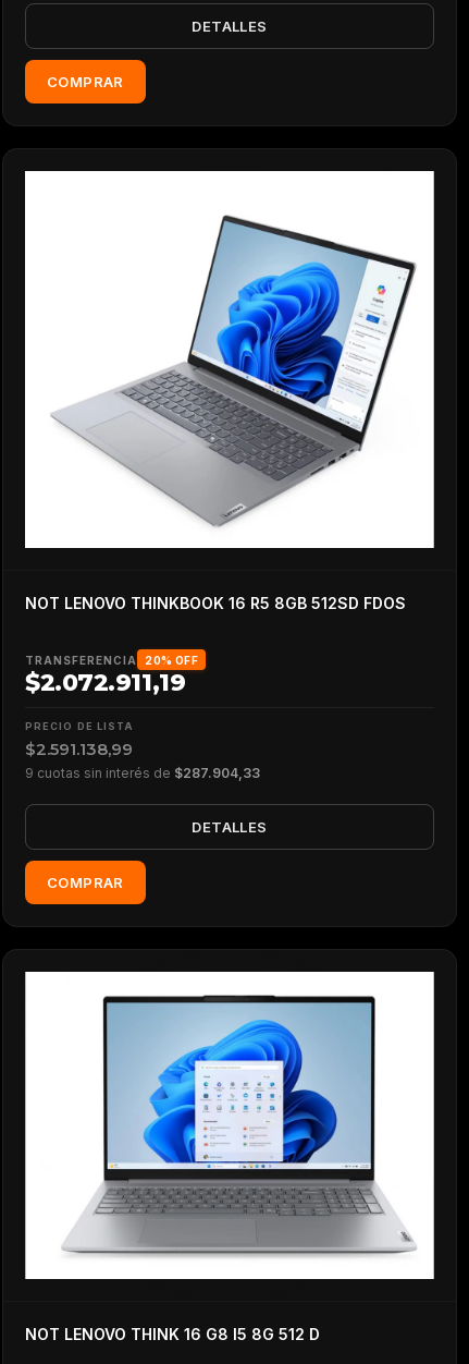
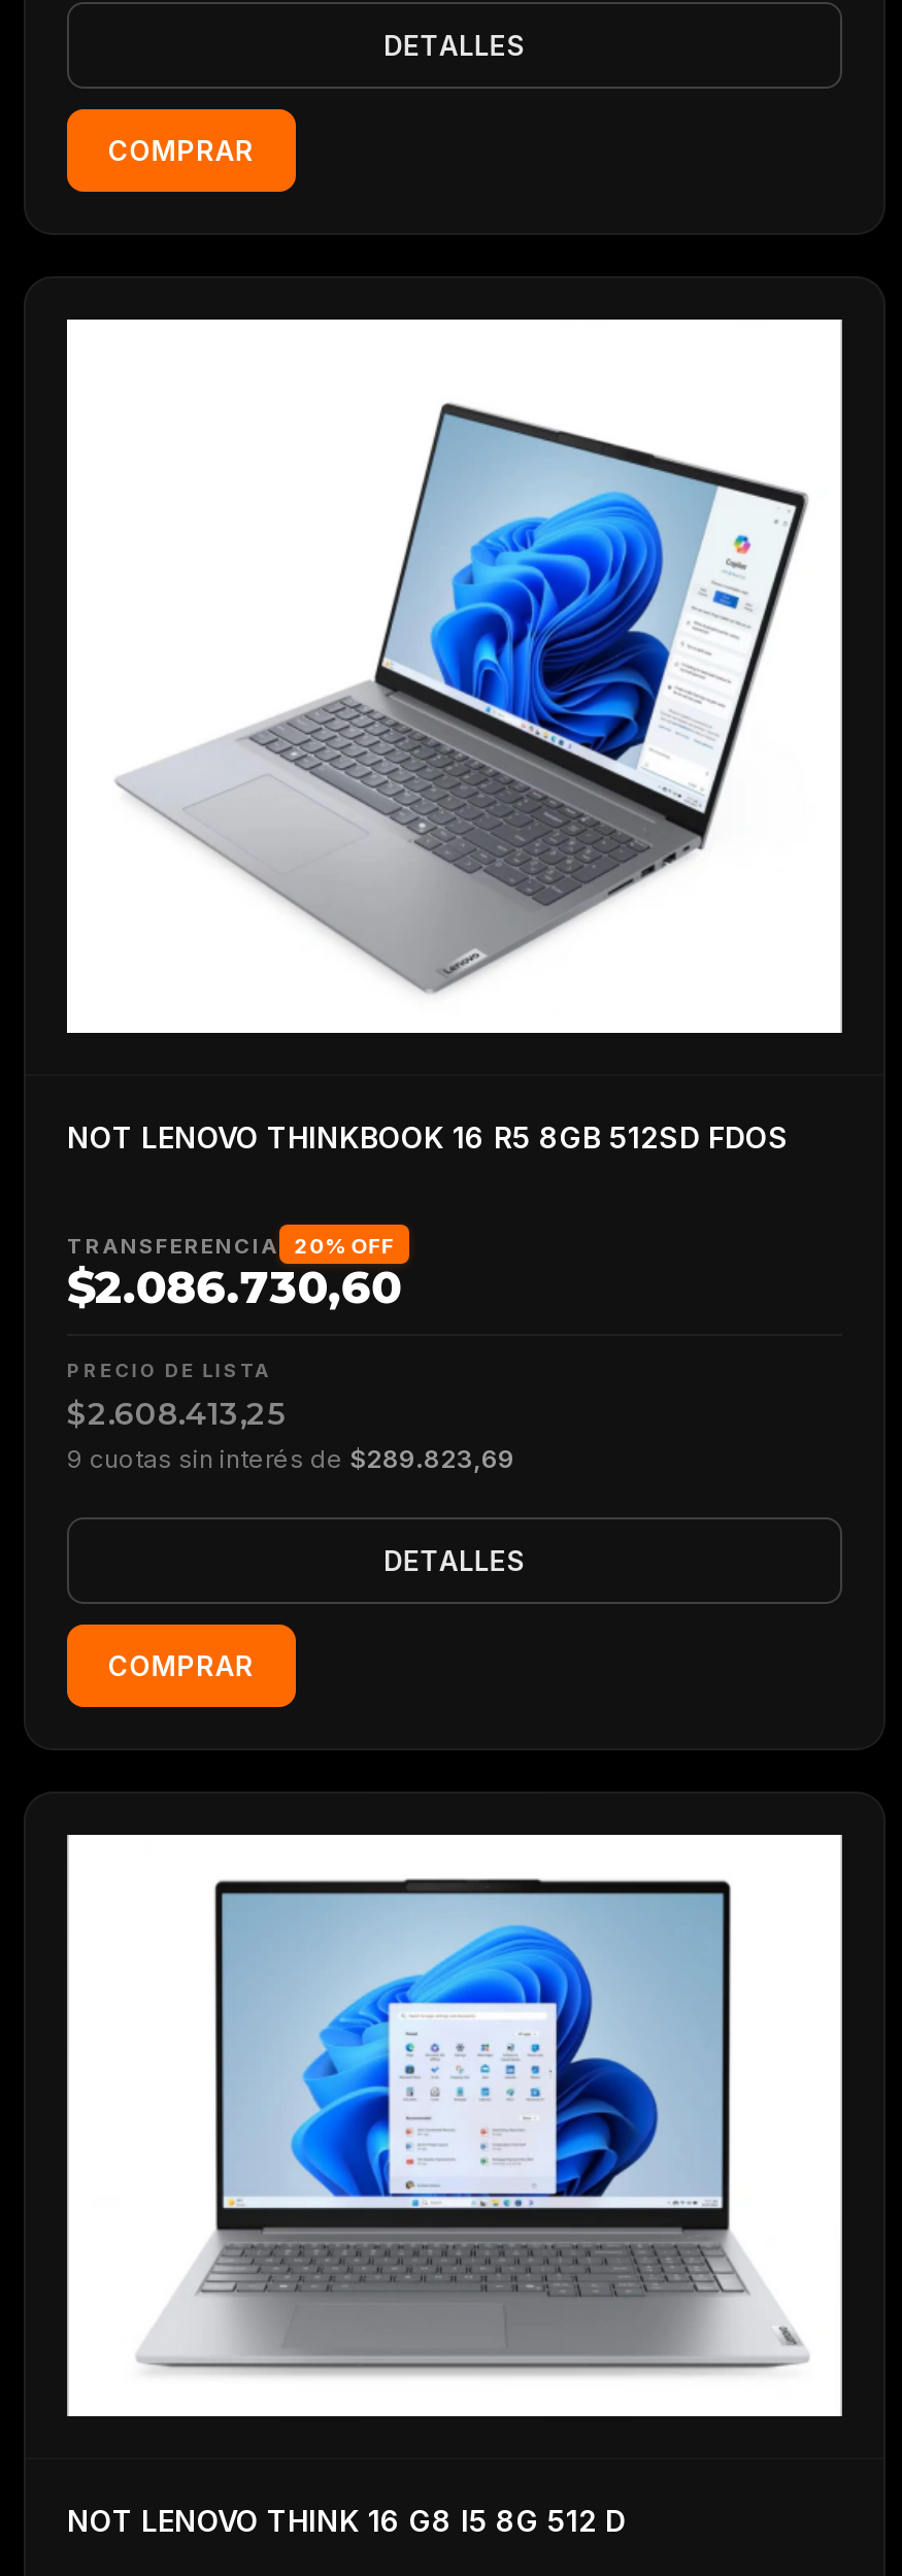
[25,668,185,697] $2.072.911,19 -> [67,1259,402,1315] $2.086.730,60
[25,739,133,759] $2.591.138,99 -> [67,1393,283,1433] $2.608.413,25
[25,764,260,781] 9 cuotas sin interés de $287.904,33 -> [67,1443,514,1473] 9 cuotas sin interés de $289.823,69

